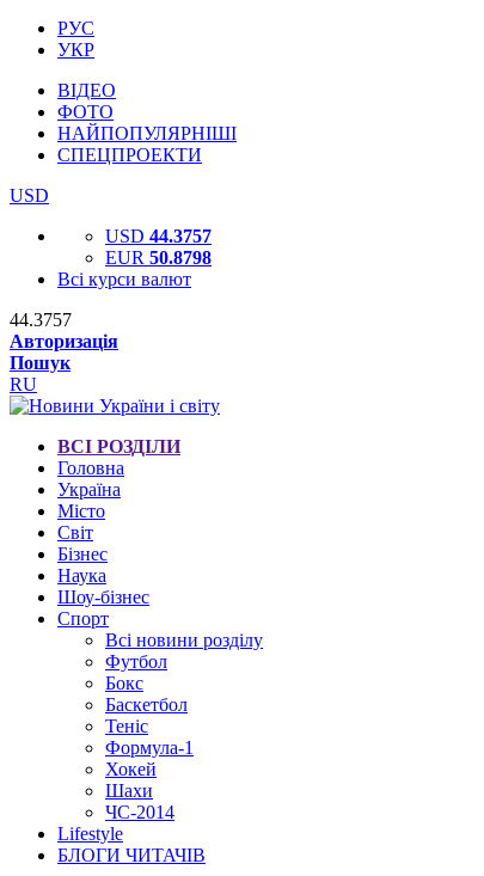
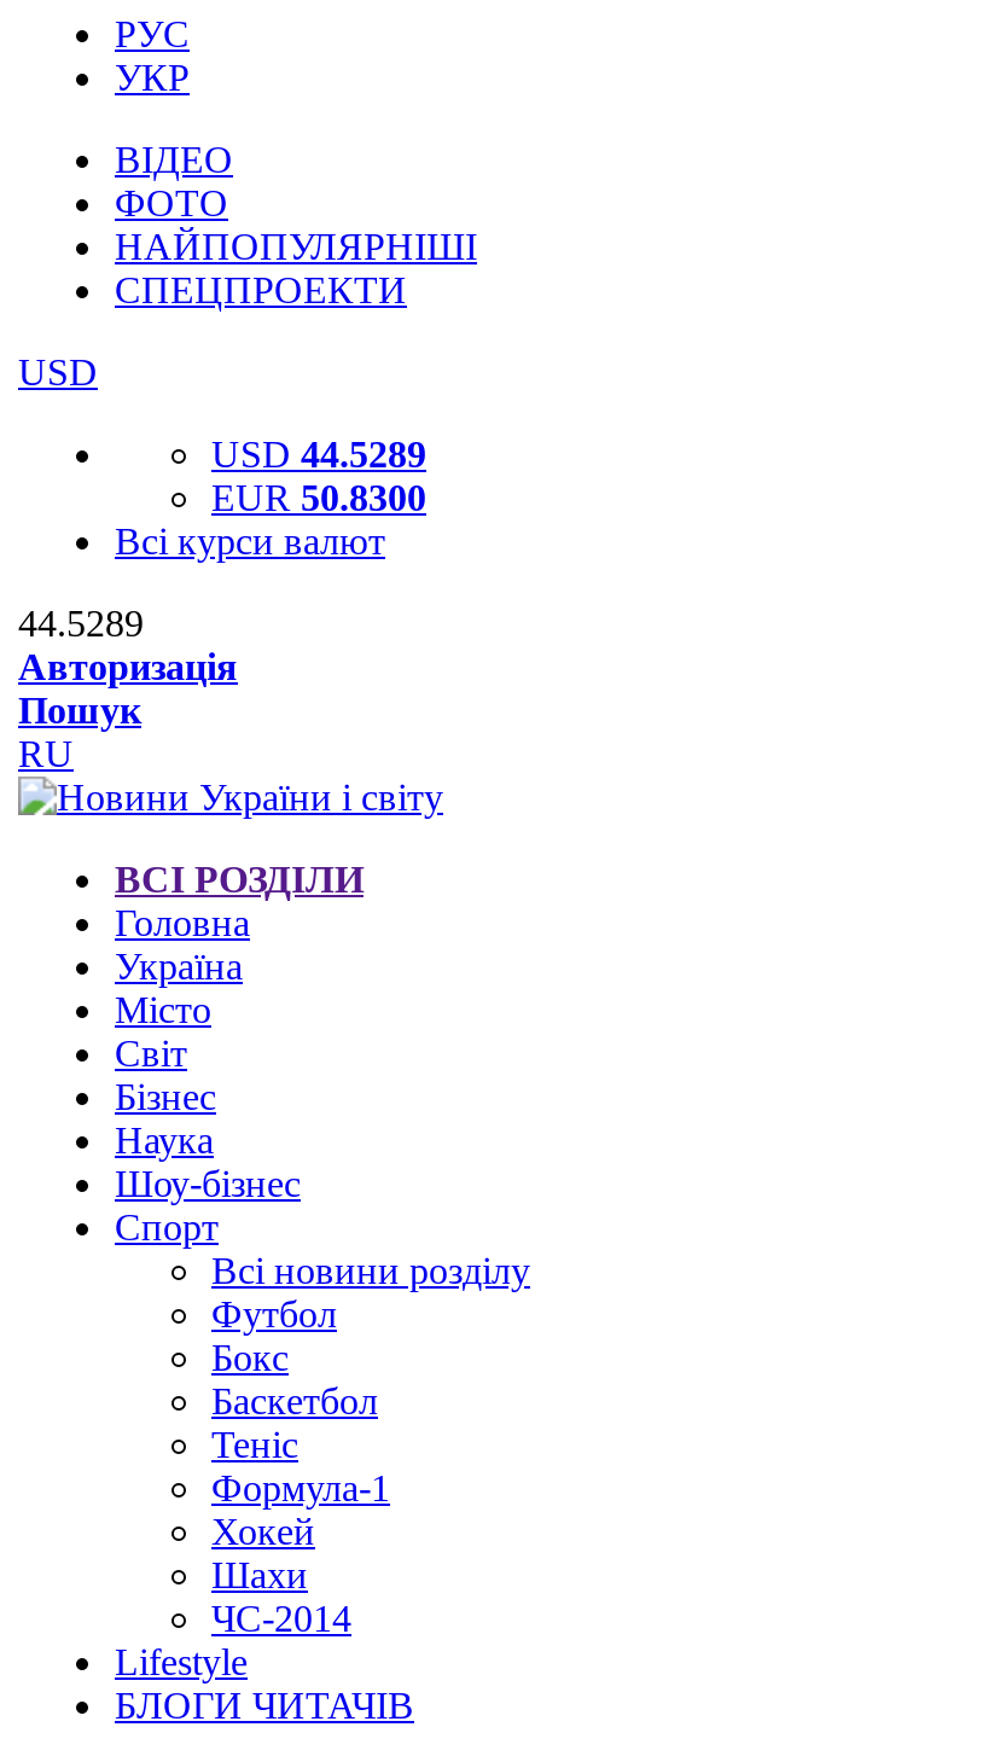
[105,226,212,246] USD 44.3757 -> [211,434,426,475] USD 44.5289
[105,247,212,268] EUR 50.8798 -> [211,477,426,518] EUR 50.8300
[10,310,72,330] 44.3757 -> [18,603,144,644] 44.5289

